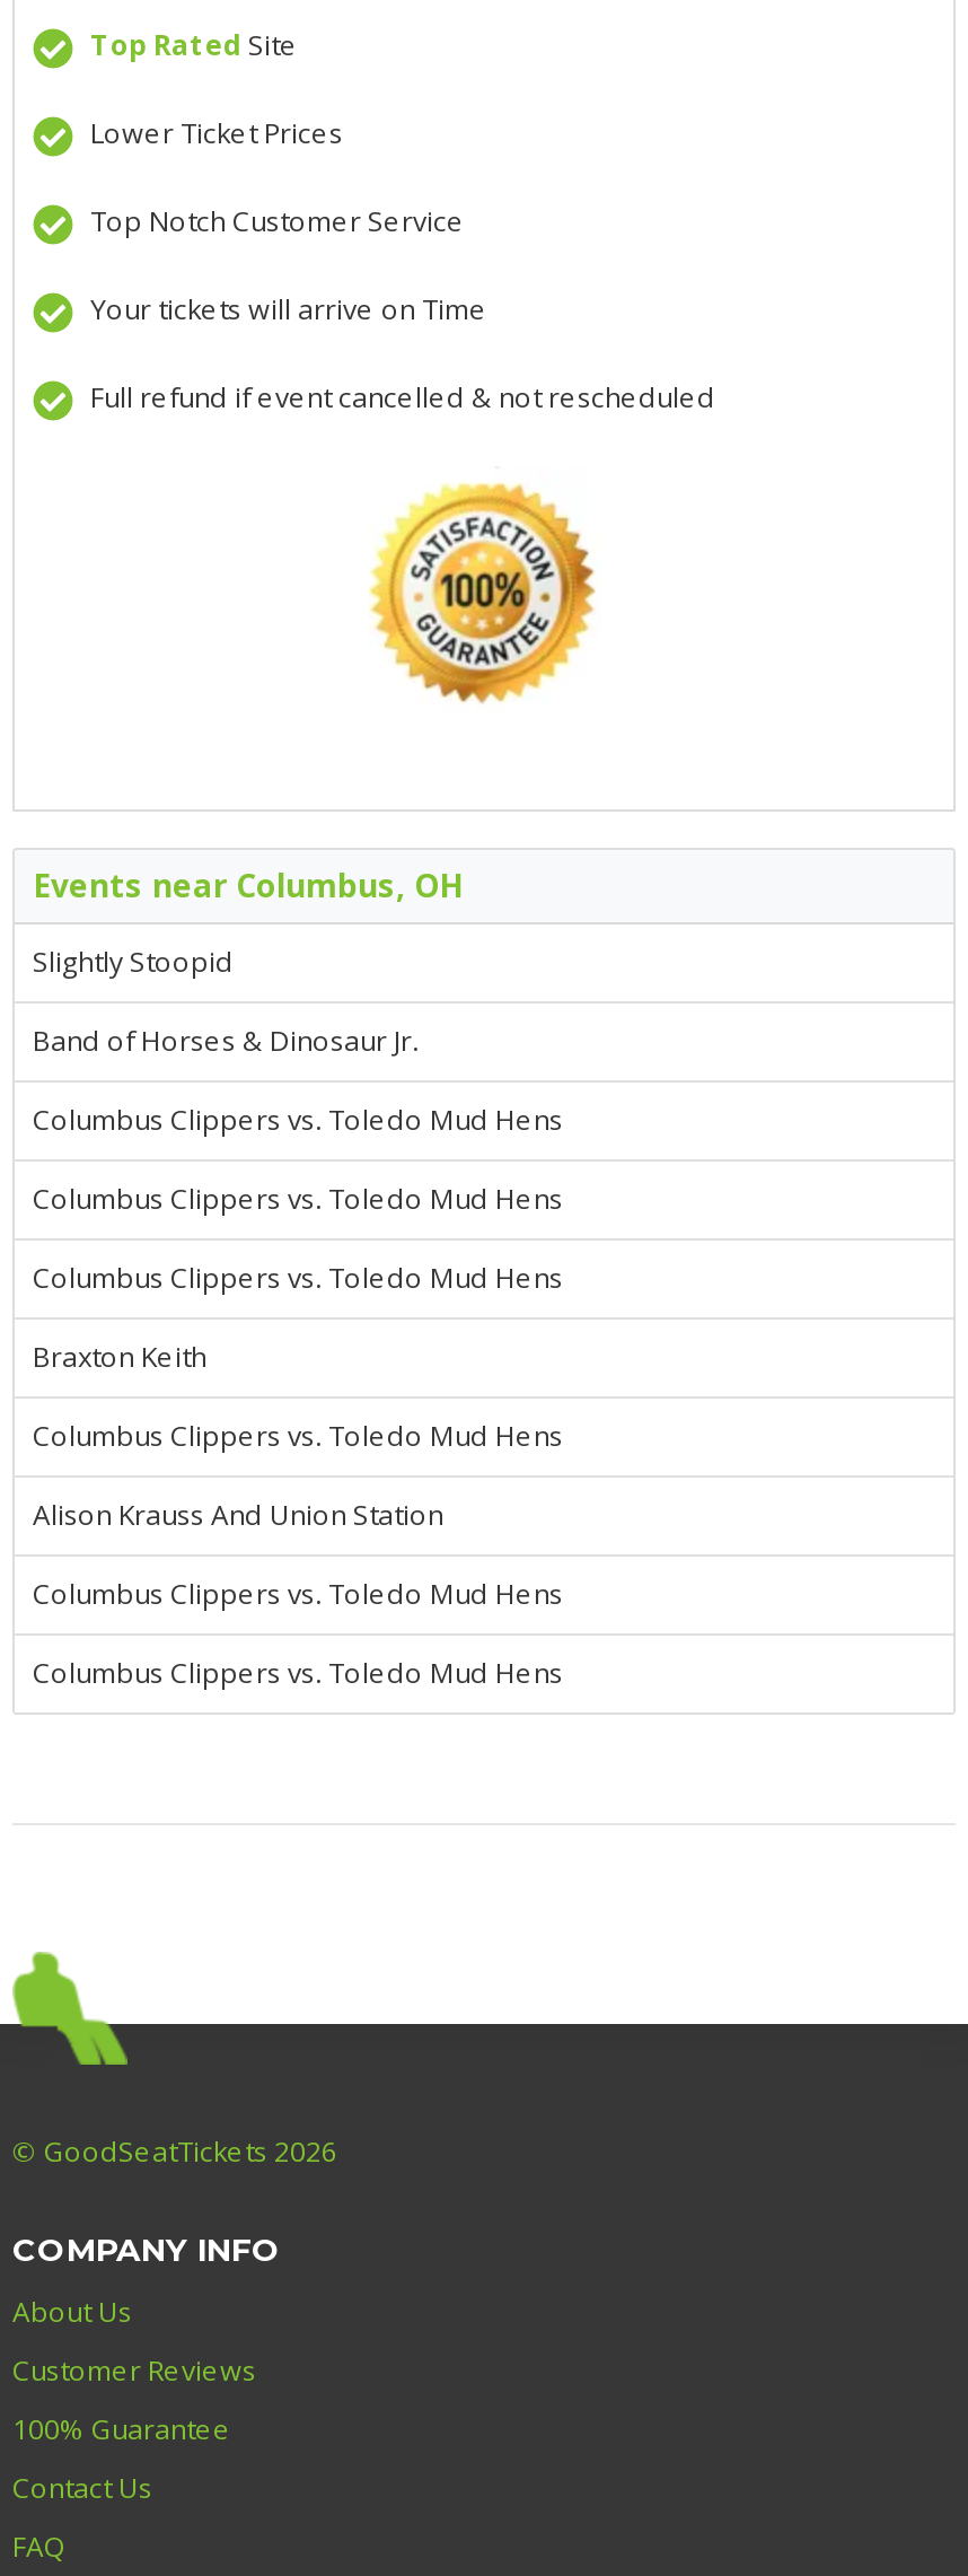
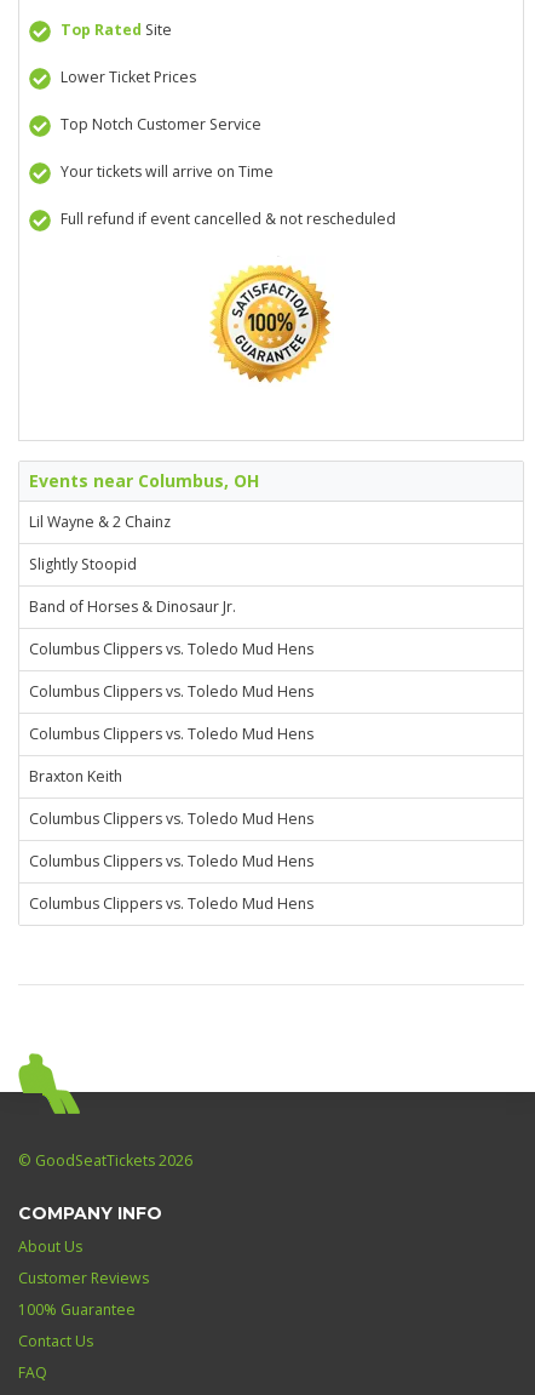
none -> [29,511,171,532] Lil Wayne & 2 Chainz
moved [33,942,563,1454] -> [29,554,313,829]: Slightly Stoopid | Band of Horses & Dinosaur Jr. | Columbus Clippers vs. Toledo Mud Hens | Columbus Clippers vs. Toledo Mud Hens | Columbus Clippers vs. Toledo Mud Hens | Braxton Keith | Columbus Clippers vs. Toledo Mud Hens
[33,1495,443,1533] Alison Krauss And Union Station -> none

